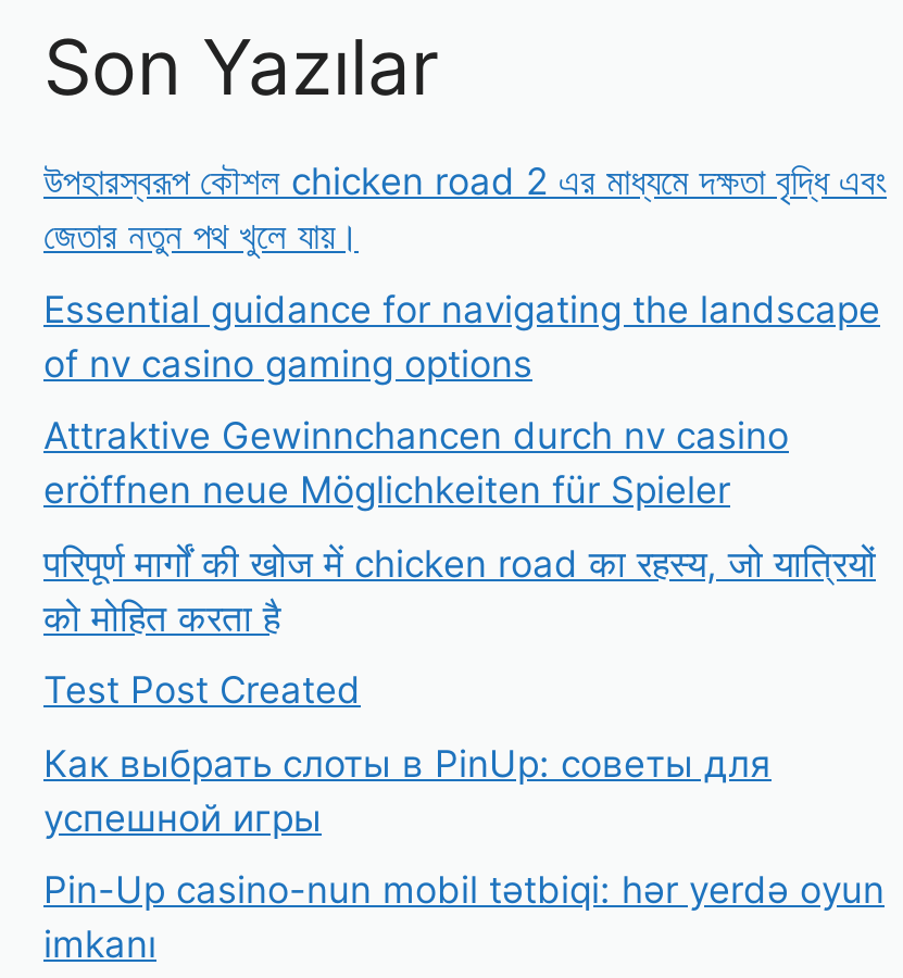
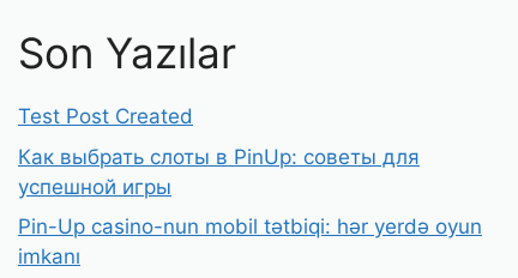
[43,160,887,640] উপহারস্বরূপ কৌশল chicken road 2 এর মাধ্যমে দক্ষতা বৃদ্ধি এবং | জেতার নতুন পথ খুলে যায়। | Essential guidance for navigating the landscape | of nv casino gaming options | Attraktive Gewinnchancen durch nv casino | eröffnen neue Möglichkeiten für Spieler | परिपूर्ण मार्गों की खोज में chicken road का रहस्य, जो यात्रियों | को मोहित करता है -> none

